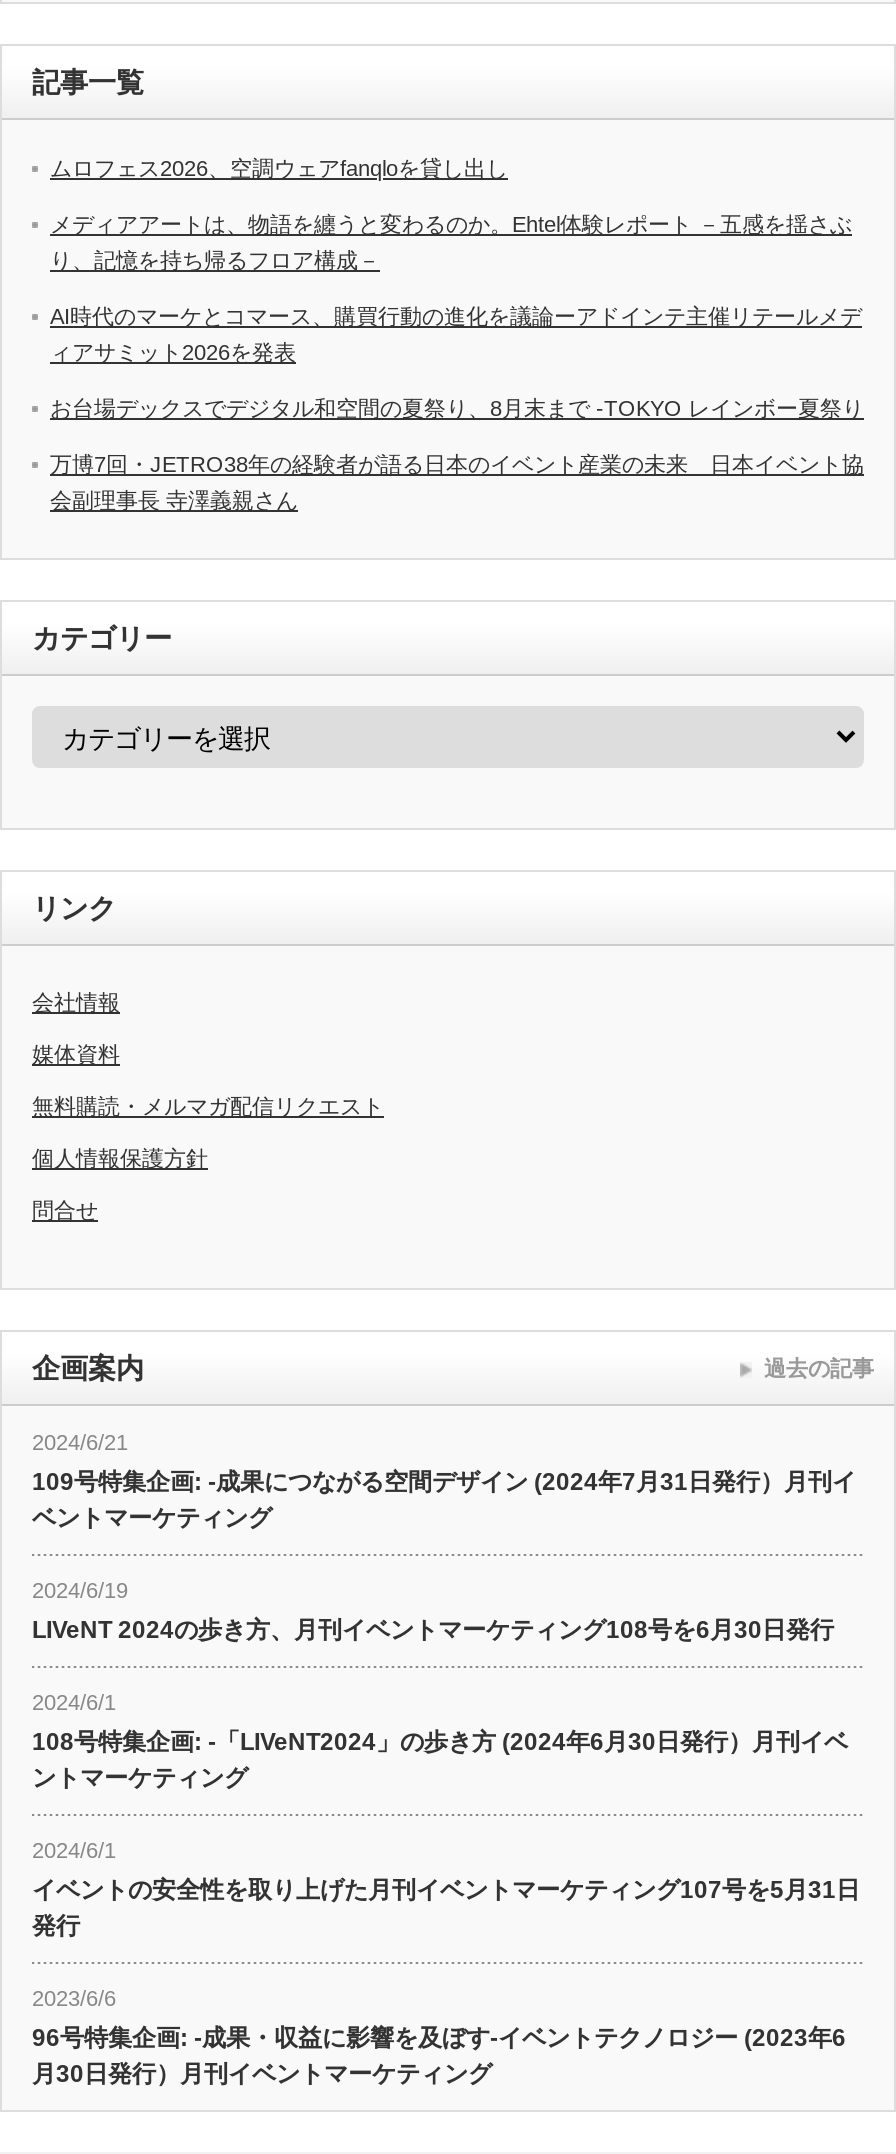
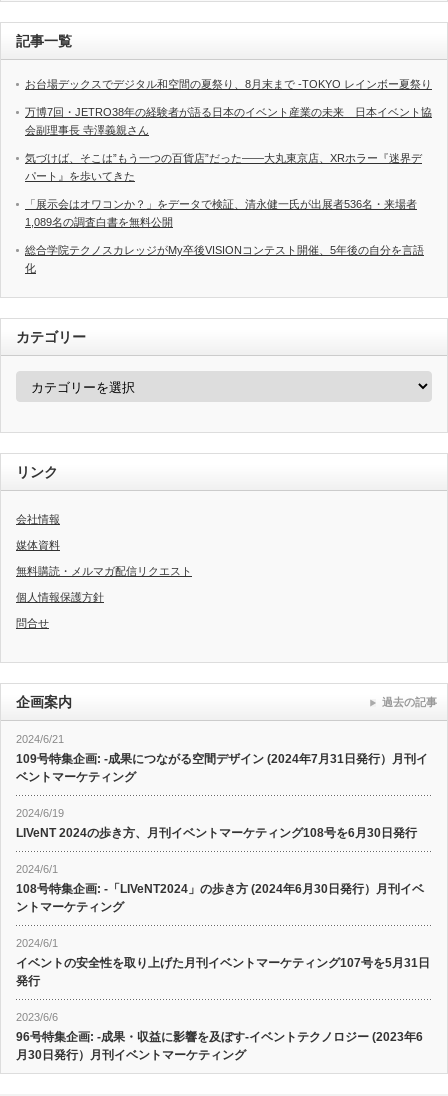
[50,156,862,364] ムロフェス2026、空調ウェアfanqloを貸し出し | メディアアートは、物語を纏うと変わるのか。Ehtel体験レポート －五感を揺さぶ | り、記憶を持ち帰るフロア構成－ | AI時代のマーケとコマース、購買行動の進化を議論ーアドインテ主催リテールメデ | ィアサミット2026を発表 -> none
moved [50,396,864,476] -> [25,78,432,118]: お台場デックスでデジタル和空間の夏祭り、8月末まで -TOKYO レインボー夏祭り | 万博7回・JETRO38年の経験者が語る日本のイベント産業の未来 日本イベント協
none -> [25,152,424,274] 気づけば、そこは”もう一つの百貨店”だった――大丸東京店、XRホラー『迷界デ | パート』を歩いてきた | 「展示会はオワコンか？」をデータで検証、清永健一氏が出展者536名・来場者 | 1,089名の調査白書を無料公開 | 総合学院テクノスカレッジがMy卒後VISIONコンテスト開催、5年後の自分を言語 | 化

